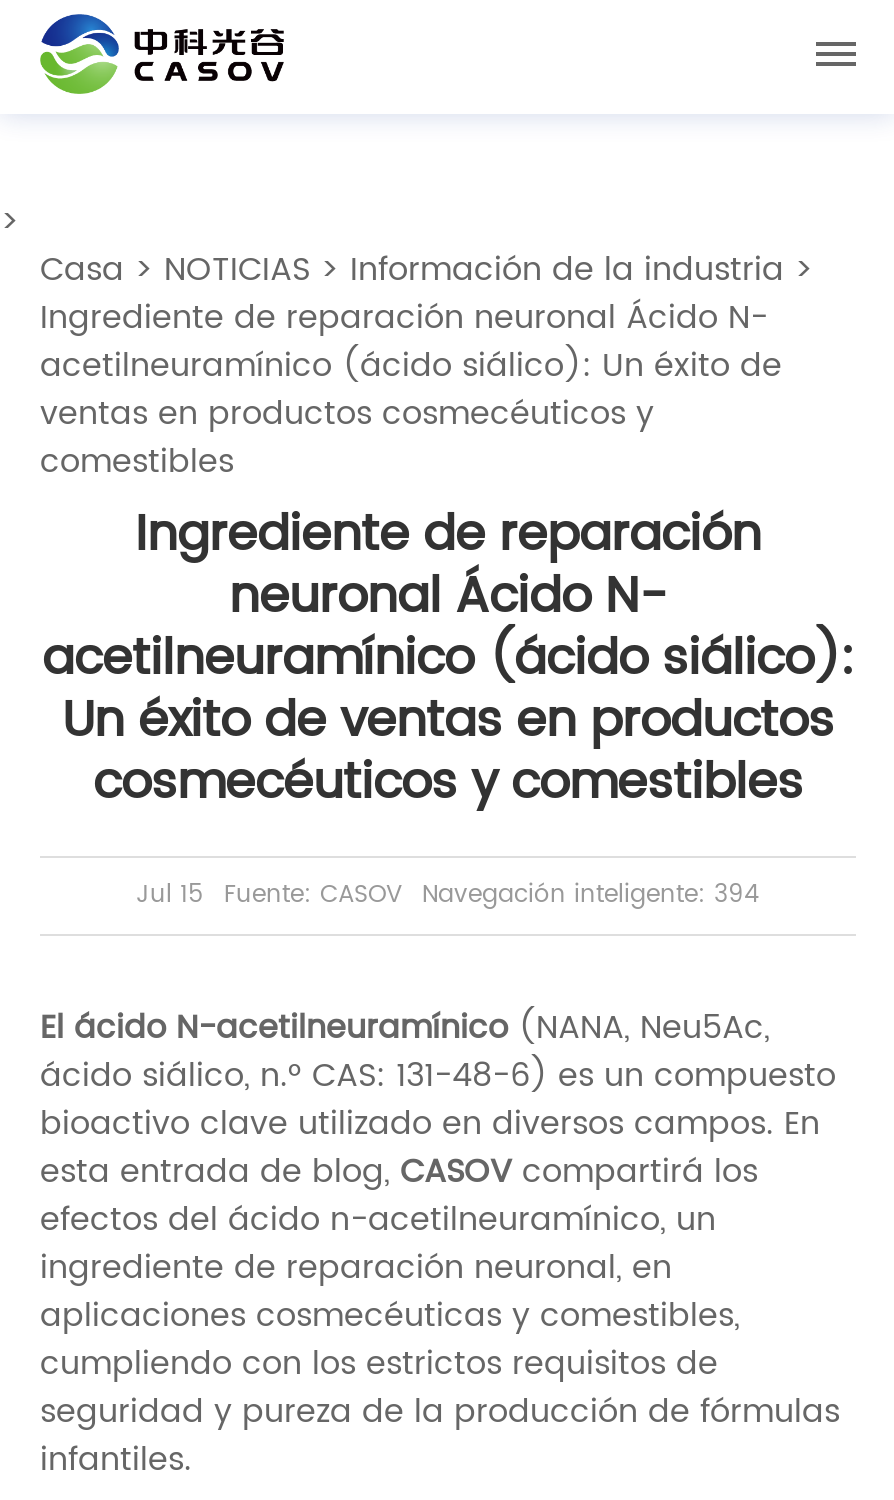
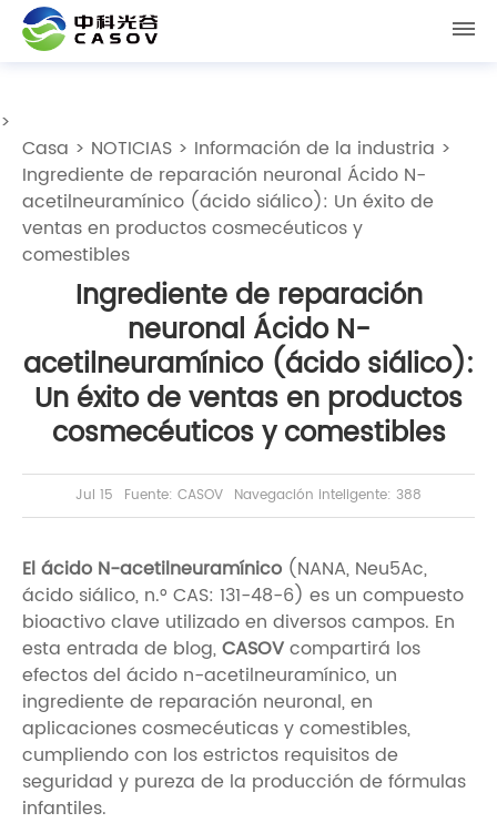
[136,876,760,914] Jul 15 Fuente: CASOV Navegación inteligente: 394 -> [75,485,422,506] Jul 15 Fuente: CASOV Navegación inteligente: 388

